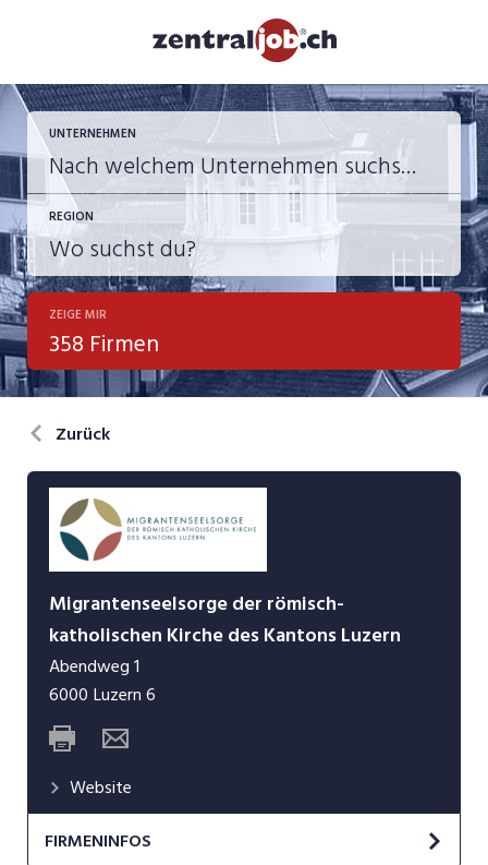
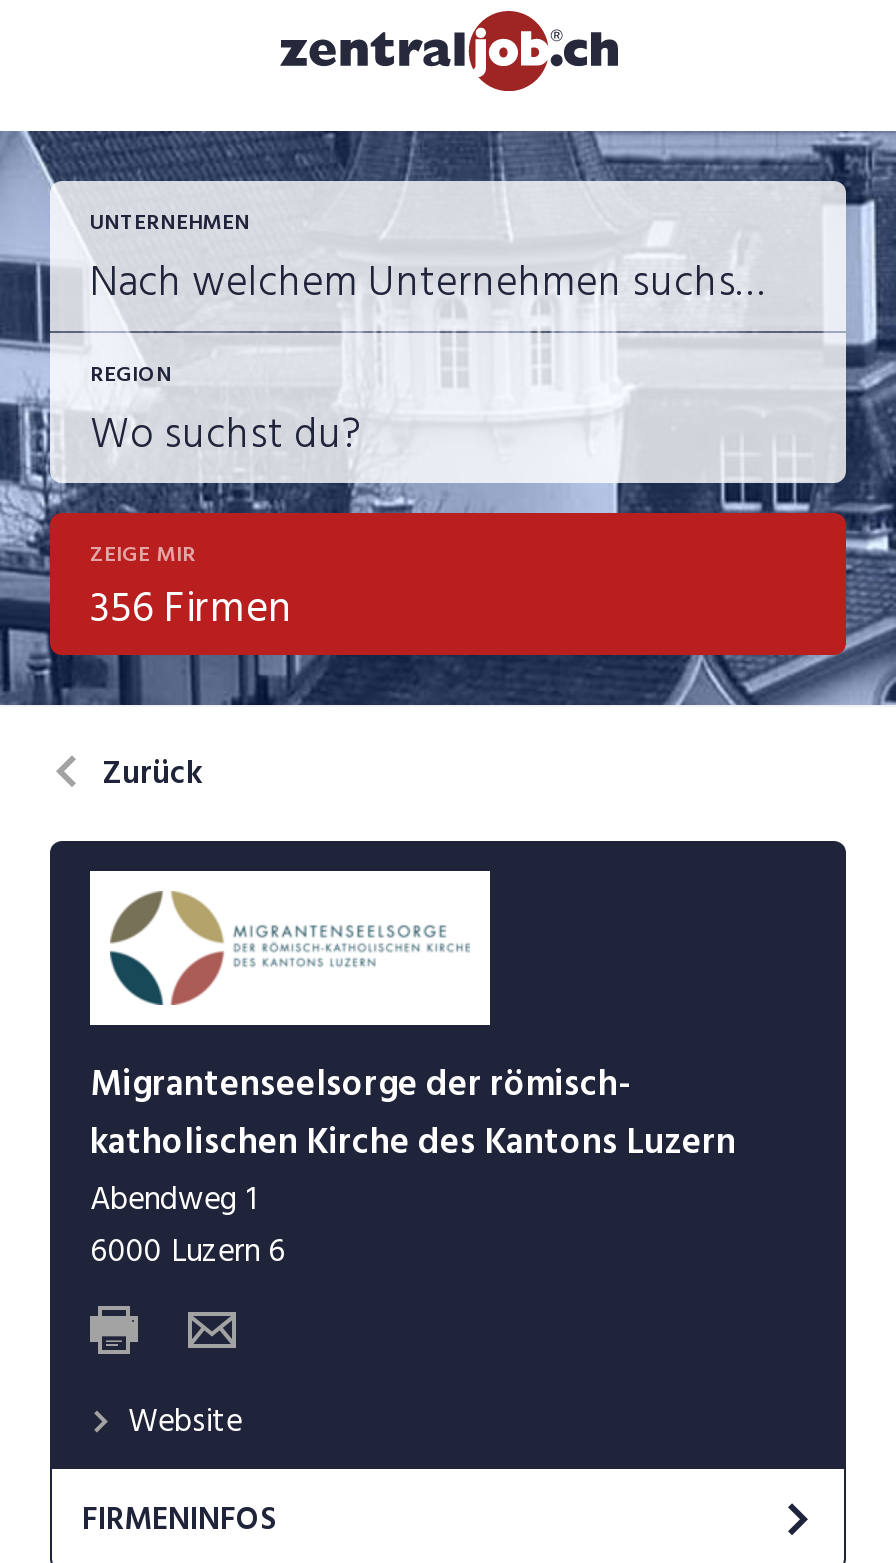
[49,326,159,363] 358 Firmen -> [90,575,292,643] 356 Firmen

